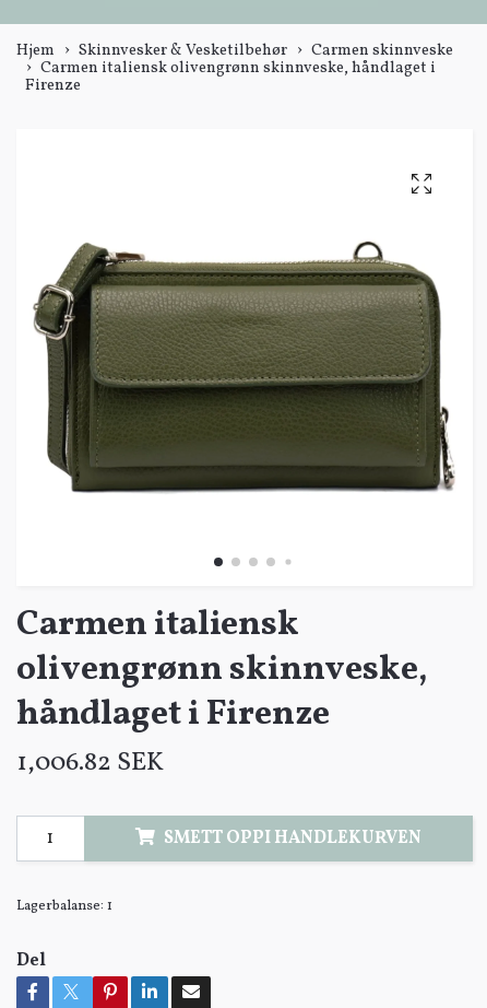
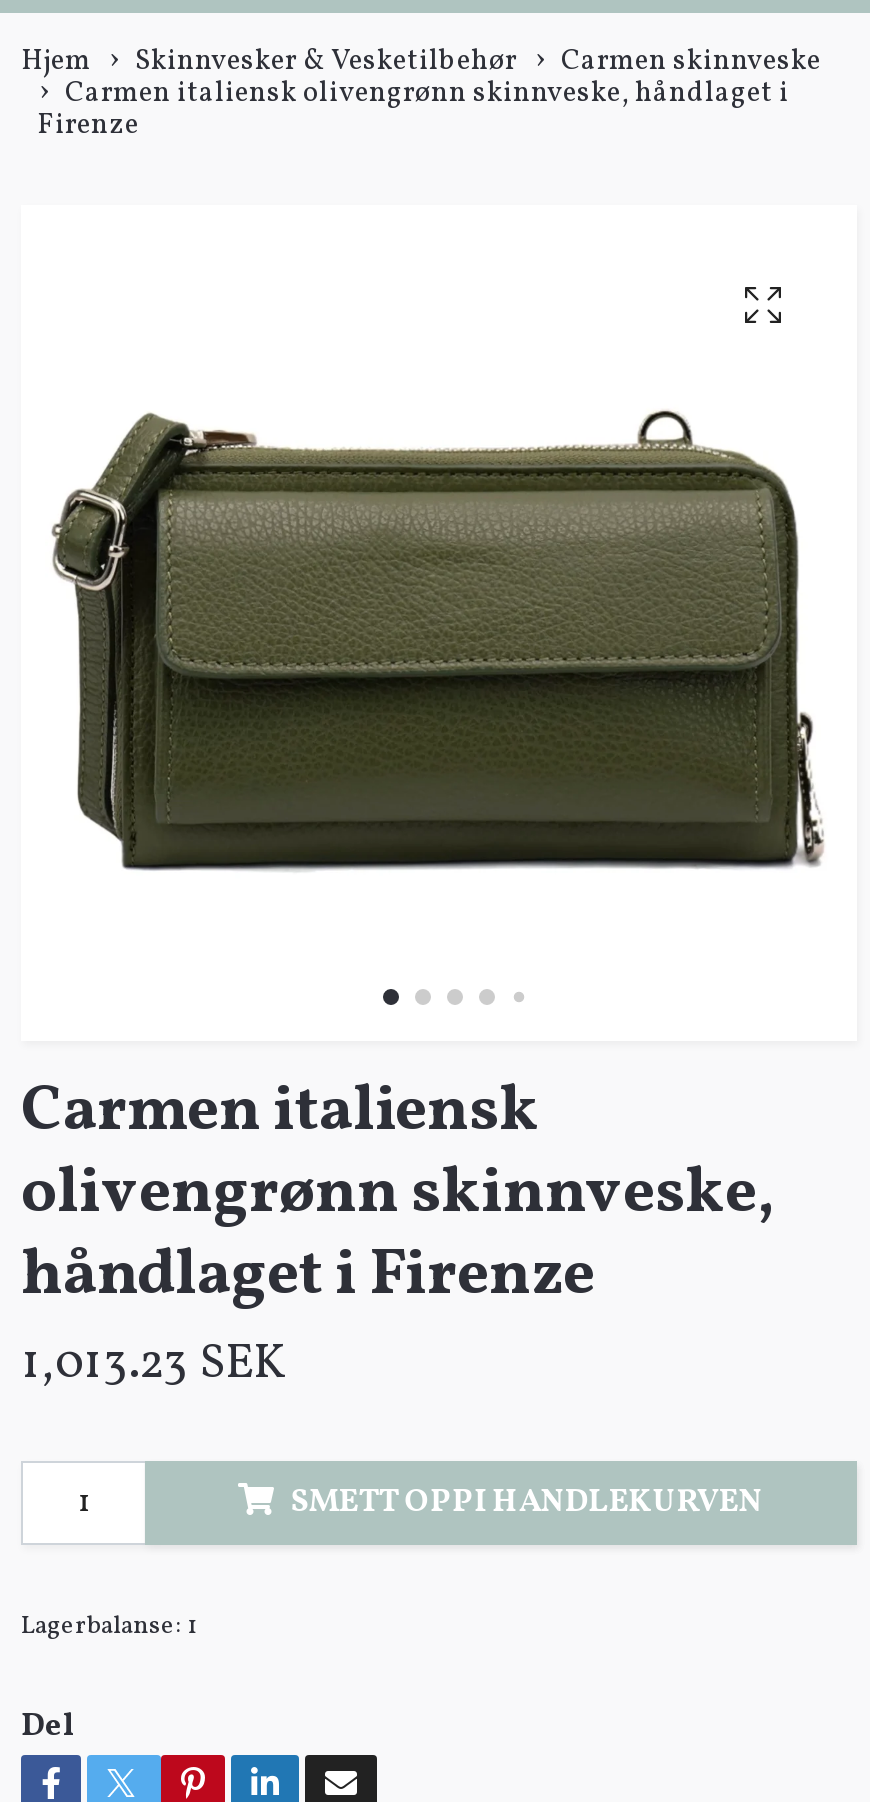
[16,745,164,782] 1,006.82 SEK -> [21,1331,285,1399] 1,013.23 SEK

